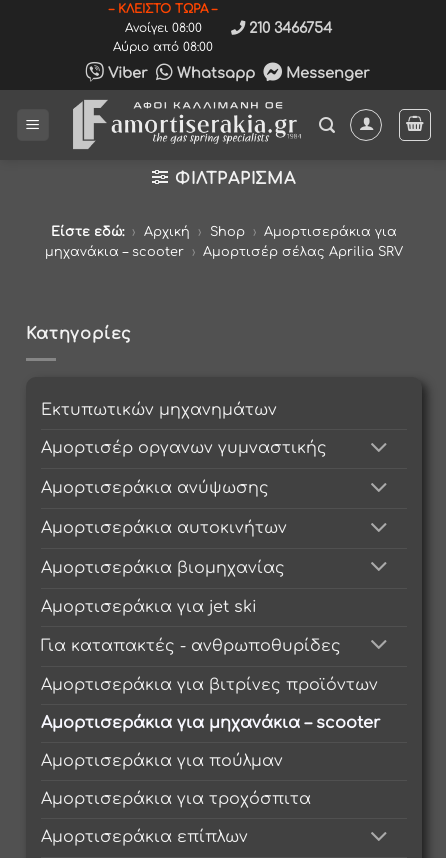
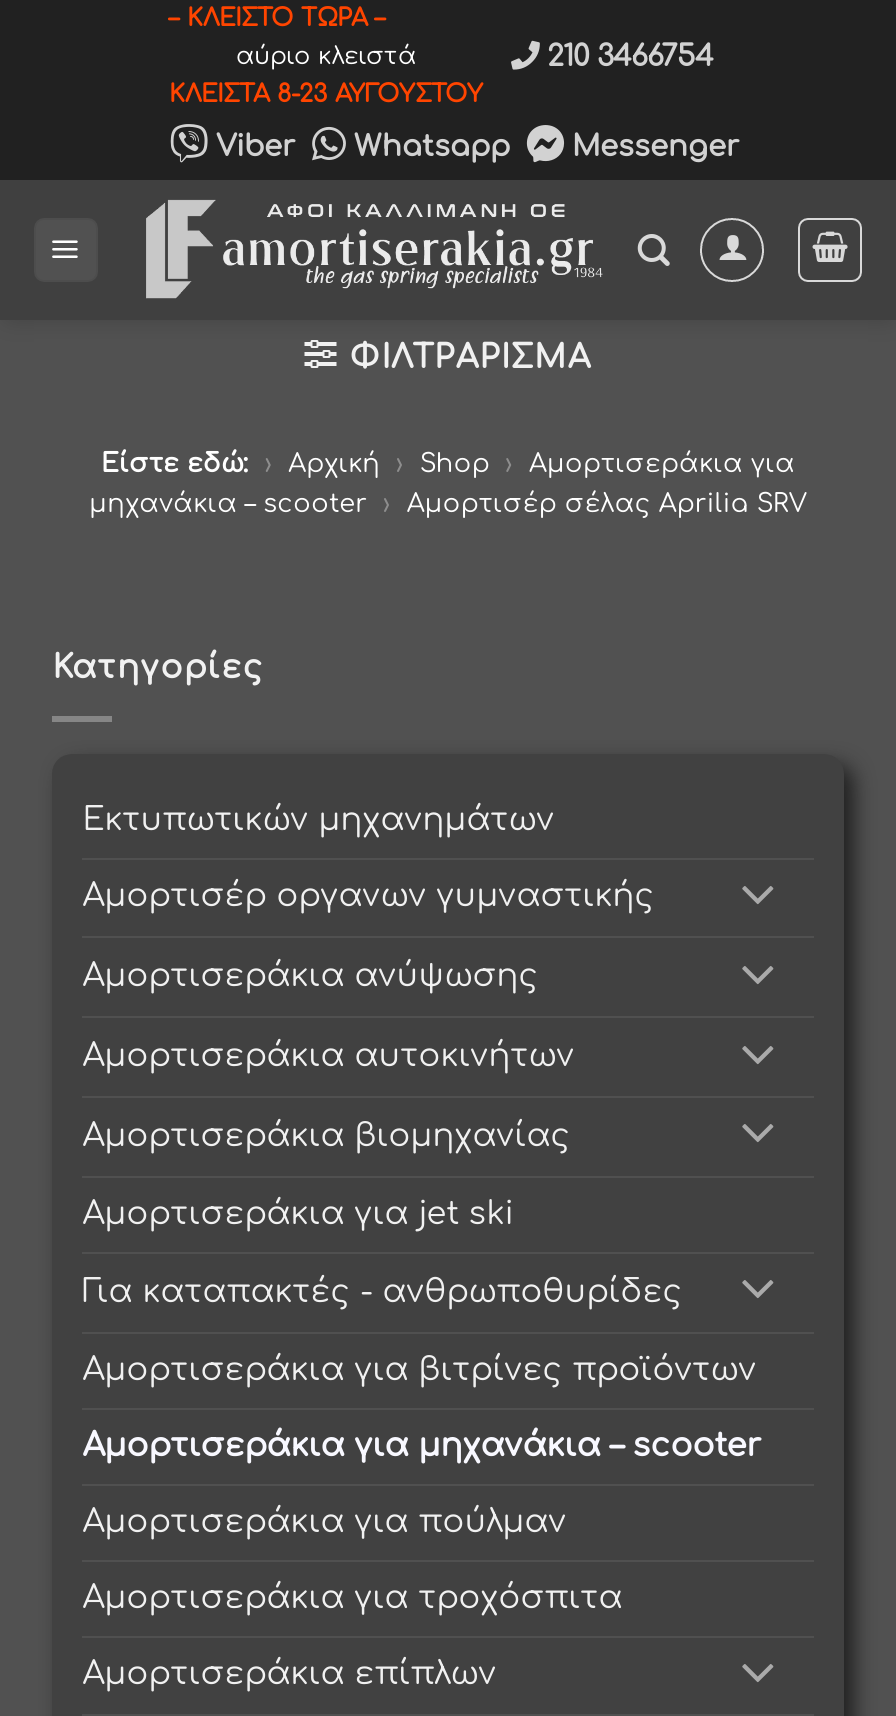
[113,21,213,54] Ανοίγει 08:00 | Αύριο από 08:00 -> [169,42,483,108] αύριο κλειστά | ΚΛΕΙΣΤΑ 8-23 ΑΥΓΟΥΣΤΟΥ

